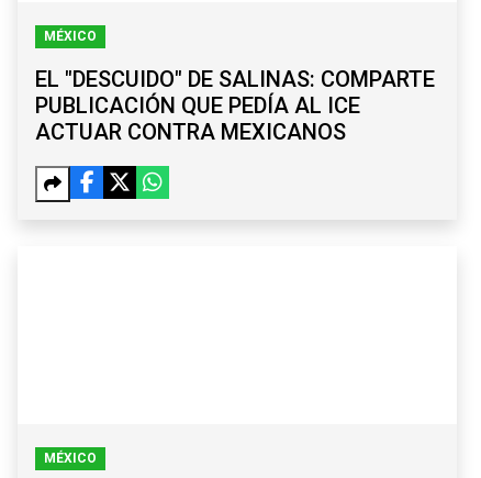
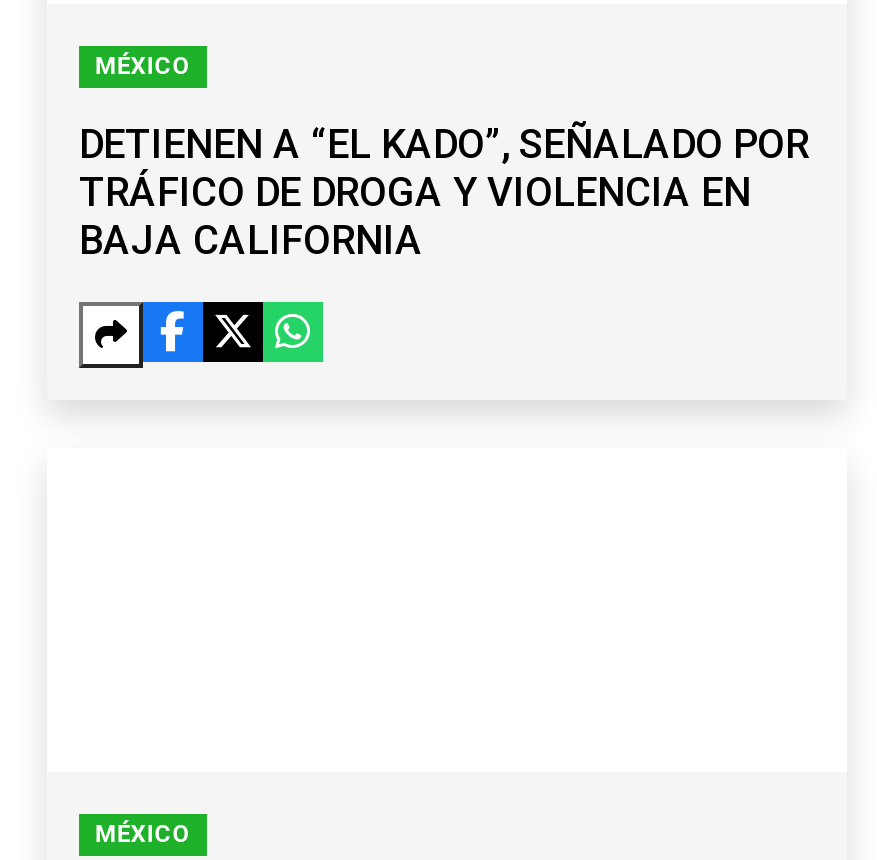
[35,65,435,145] EL "DESCUIDO" DE SALINAS: COMPARTE | PUBLICACIÓN QUE PEDÍA AL ICE | ACTUAR CONTRA MEXICANOS -> [79,119,809,263] DETIENEN A “EL KADO”, SEÑALADO POR | TRÁFICO DE DROGA Y VIOLENCIA EN | BAJA CALIFORNIA

